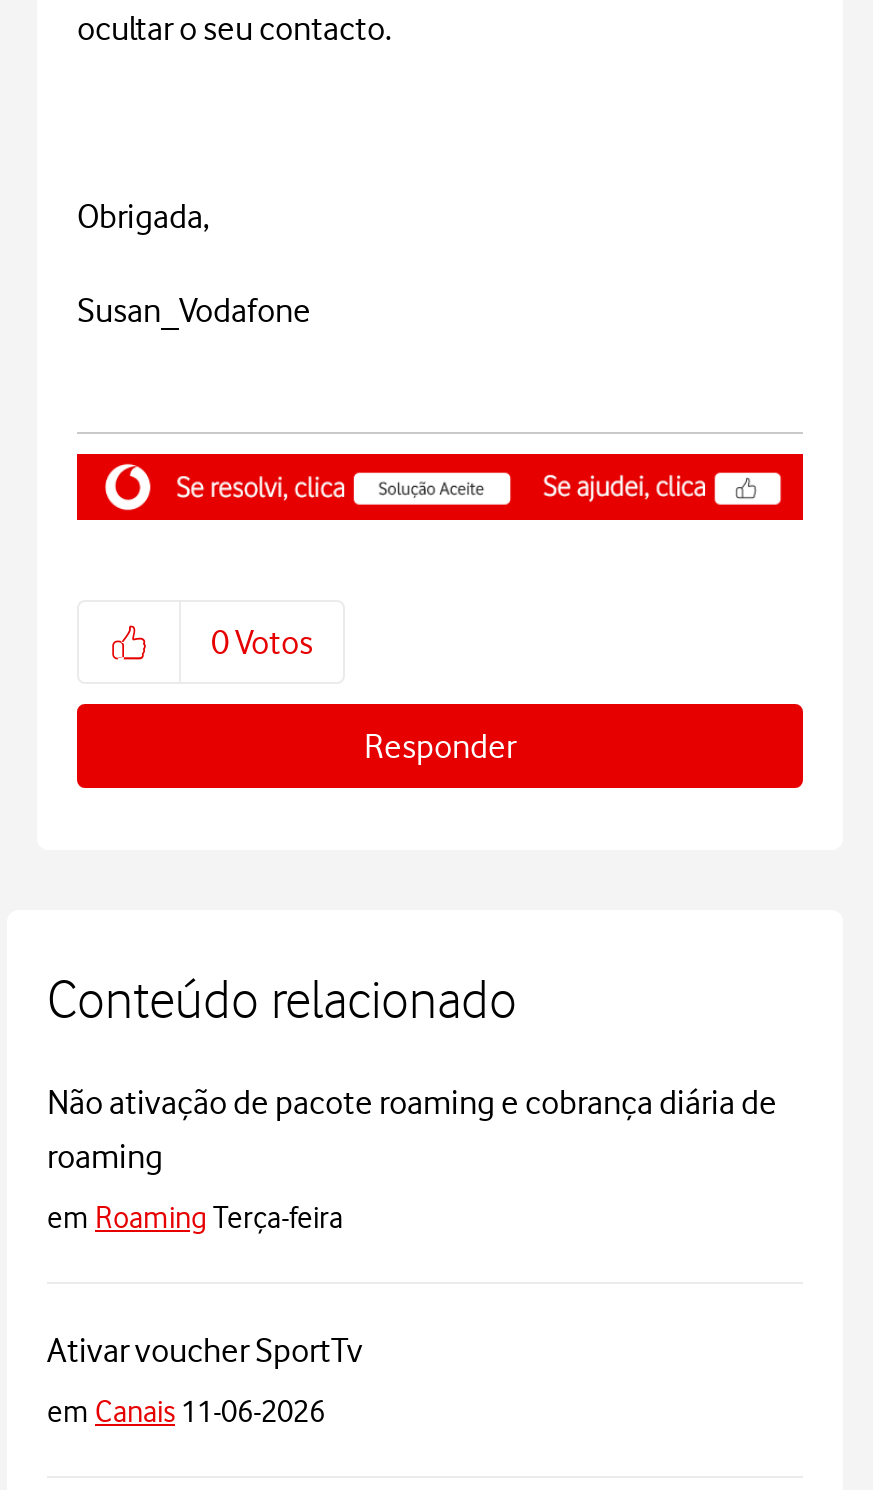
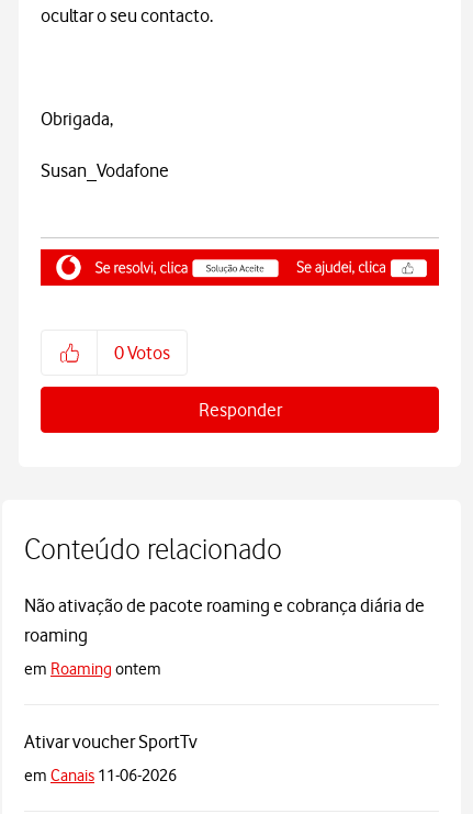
[47,1199,343,1235] em Roaming Terça-feira -> [24,659,161,679] em Roaming ontem

